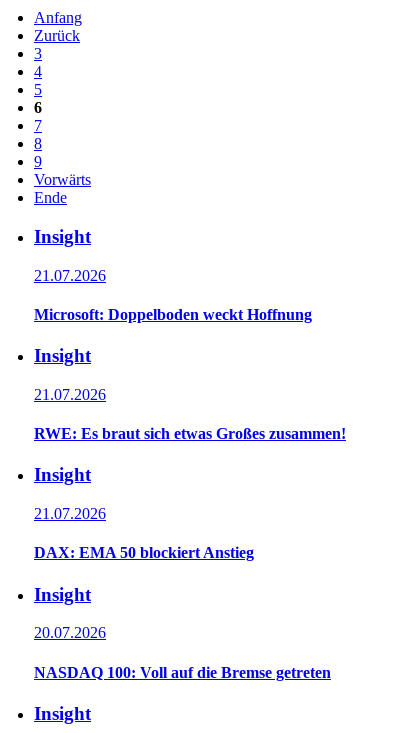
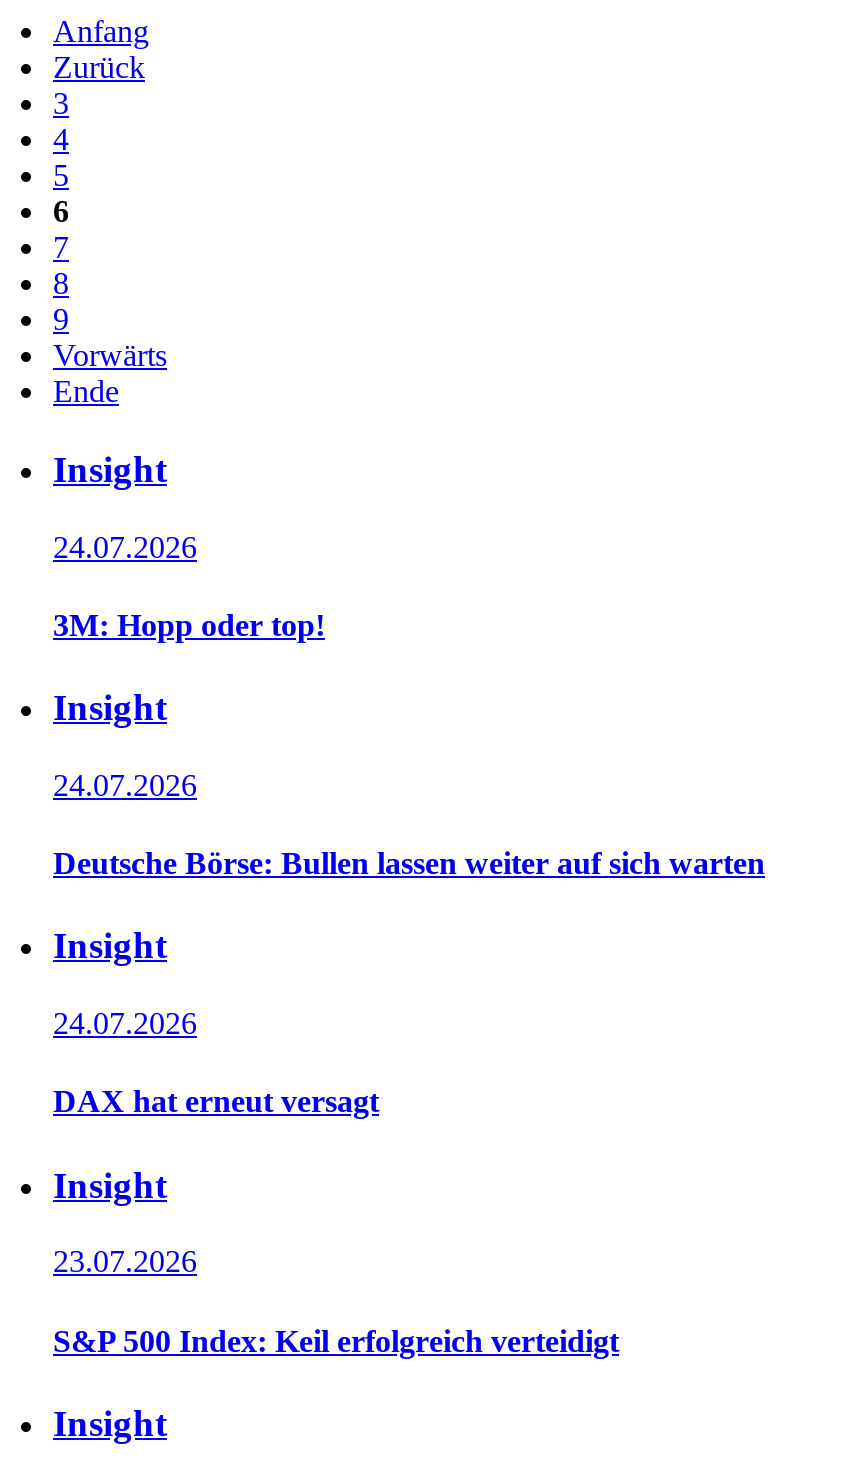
[34,267,106,284] 21.07.2026 -> [53,529,197,563] 24.07.2026
[34,306,312,323] Microsoft: Doppelboden weckt Hoffnung -> [53,608,325,642] 3M: Hopp oder top!
[34,386,106,403] 21.07.2026 -> [53,768,197,802] 24.07.2026
[34,425,346,442] RWE: Es braut sich etwas Großes zusammen! -> [53,846,765,880] Deutsche Börse: Bullen lassen weiter auf sich warten
[34,505,106,522] 21.07.2026 -> [53,1006,197,1040] 24.07.2026
[34,544,254,561] DAX: EMA 50 blockiert Anstieg -> [53,1085,379,1119] DAX hat erneut versagt
[34,624,106,641] 20.07.2026 -> [53,1245,197,1279] 23.07.2026
[34,664,331,681] NASDAQ 100: Voll auf die Bremse getreten -> [53,1323,619,1357] S&P 500 Index: Keil erfolgreich verteidigt

